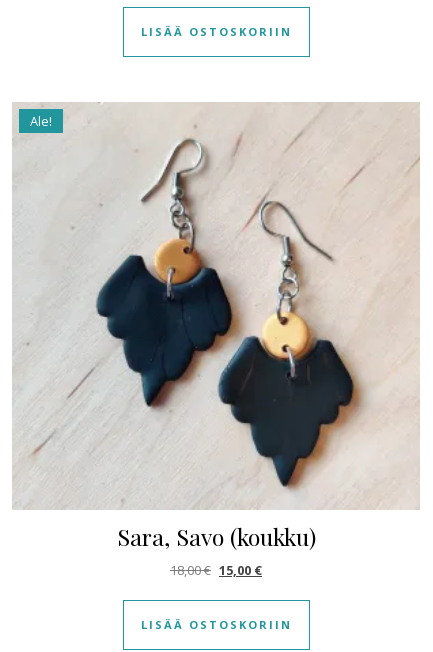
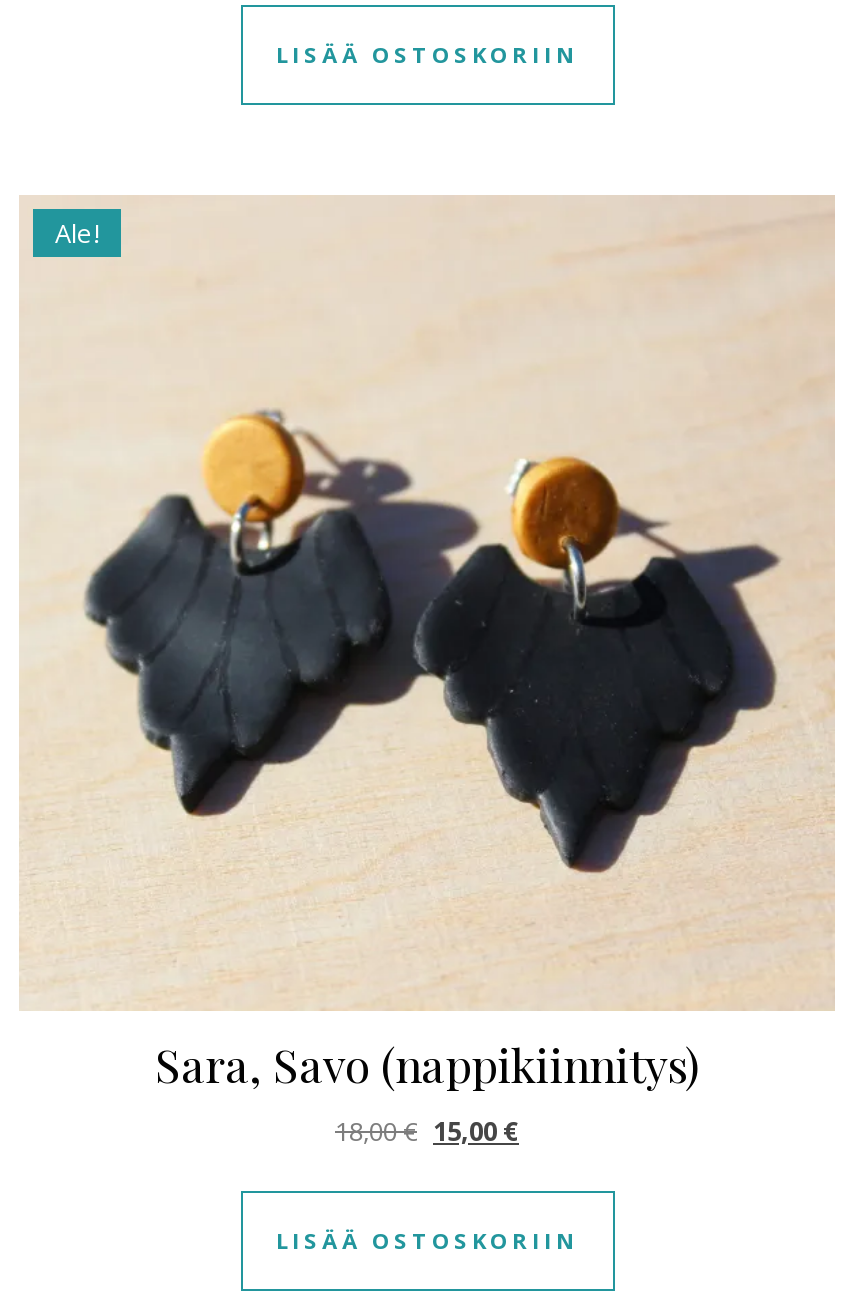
[14,123,418,552] [image] | Sara, Savo (koukku) -> [25,259,833,1094] [image] | Sara, Savo (nappikiinnitys)

